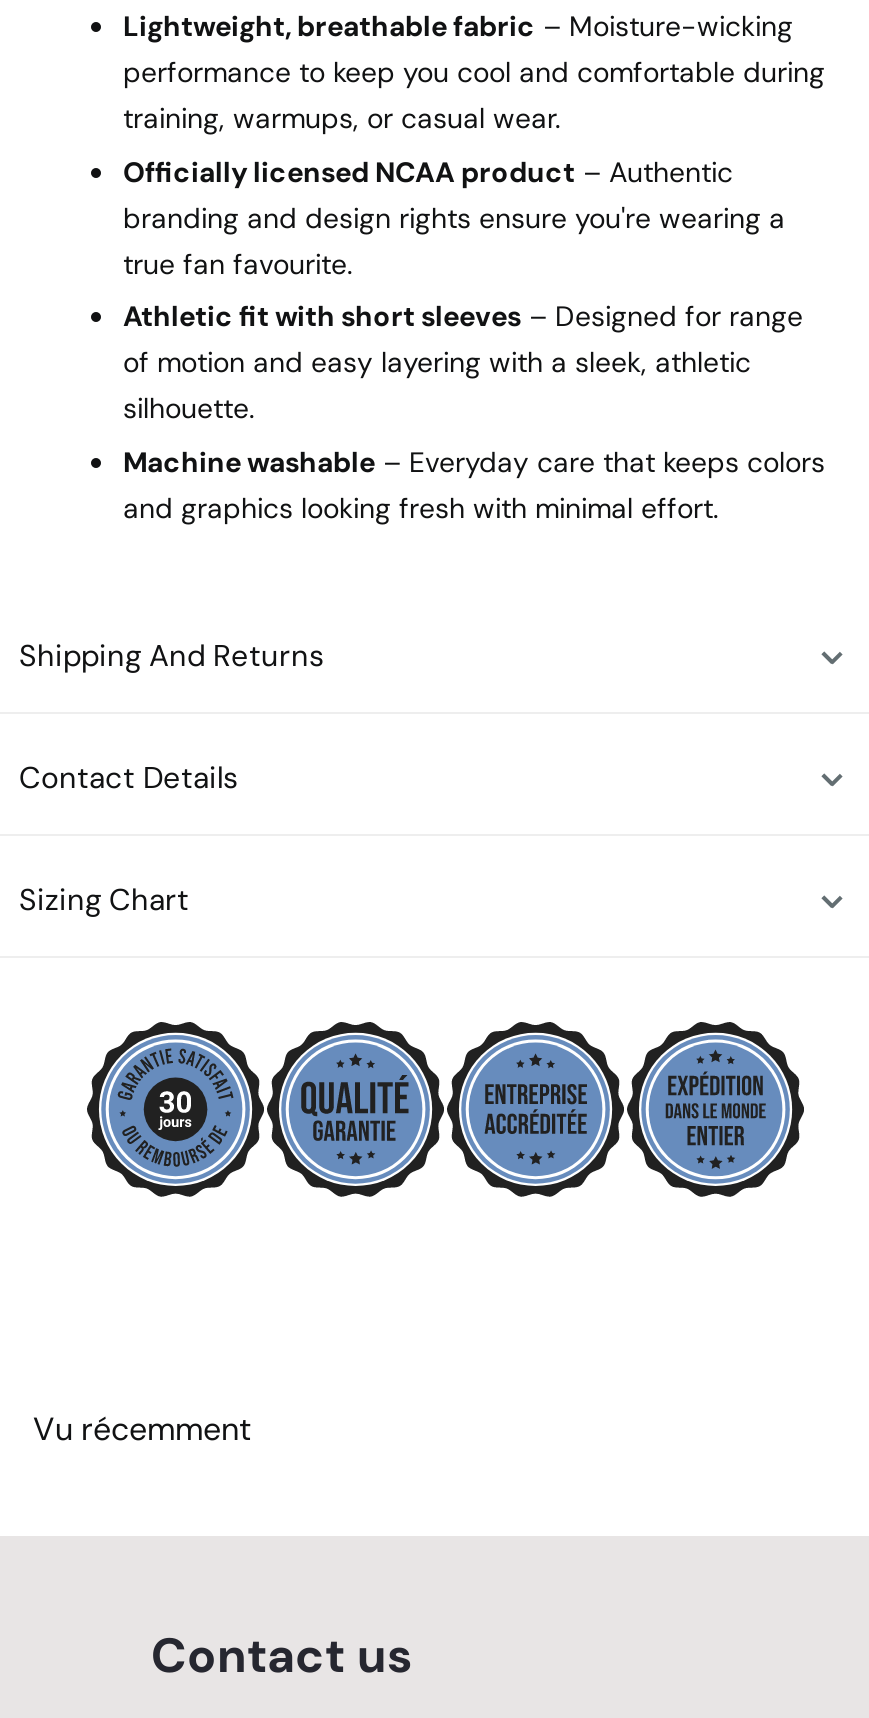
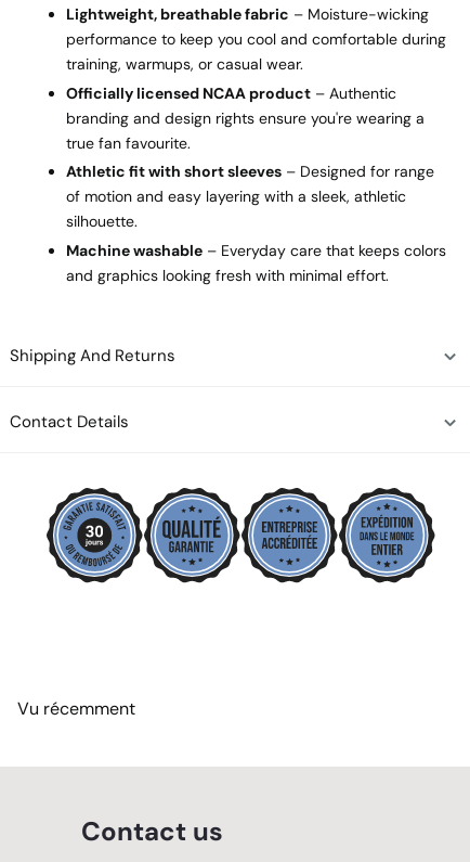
[19,880,189,920] Sizing Chart -> none

